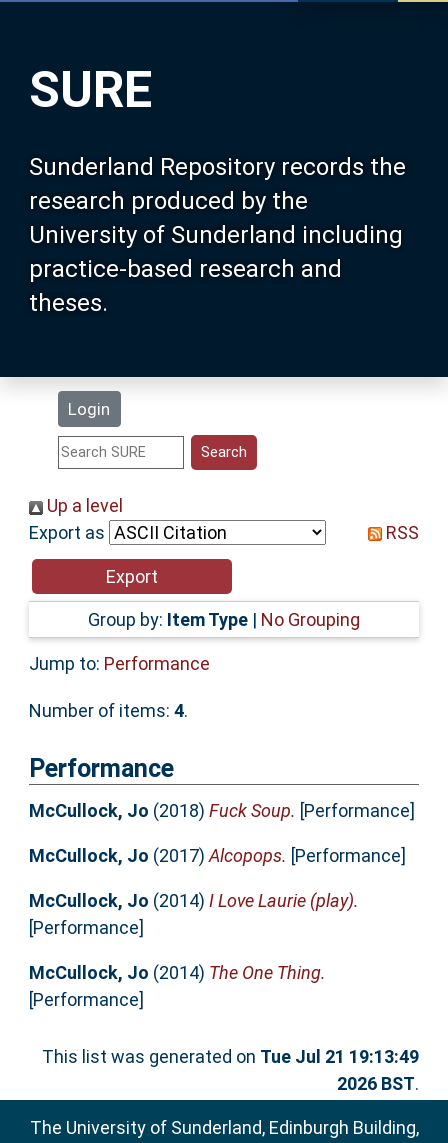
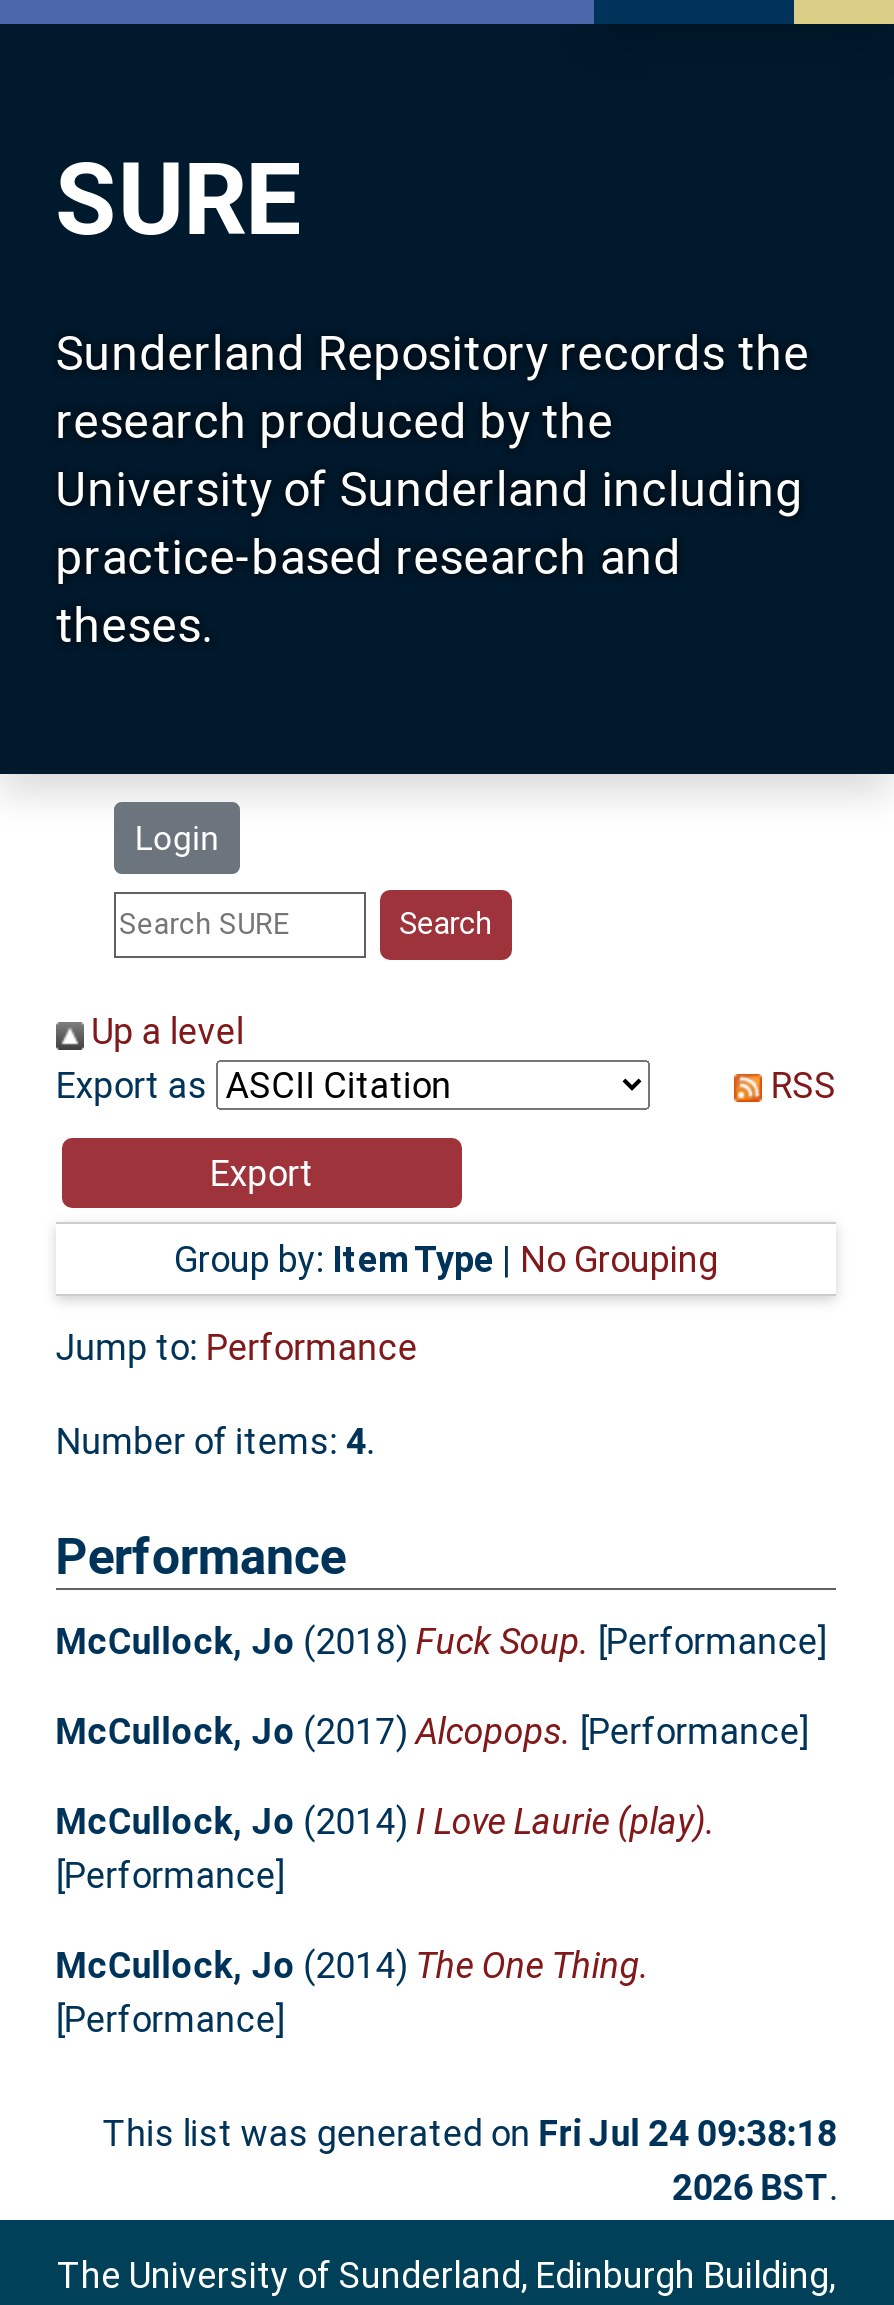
[42,1046,419,1067] This list was generated on Tue Jul 21 19:13:49 -> [102,2113,836,2155] This list was generated on Fri Jul 24 09:38:18

